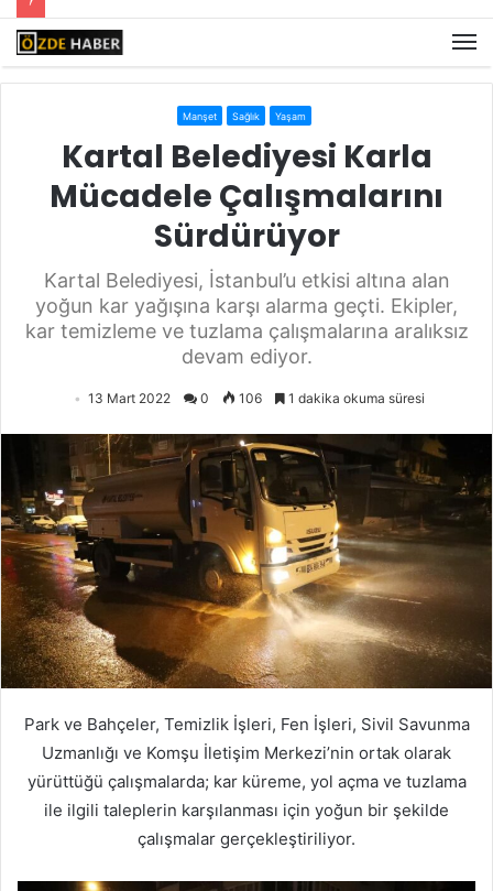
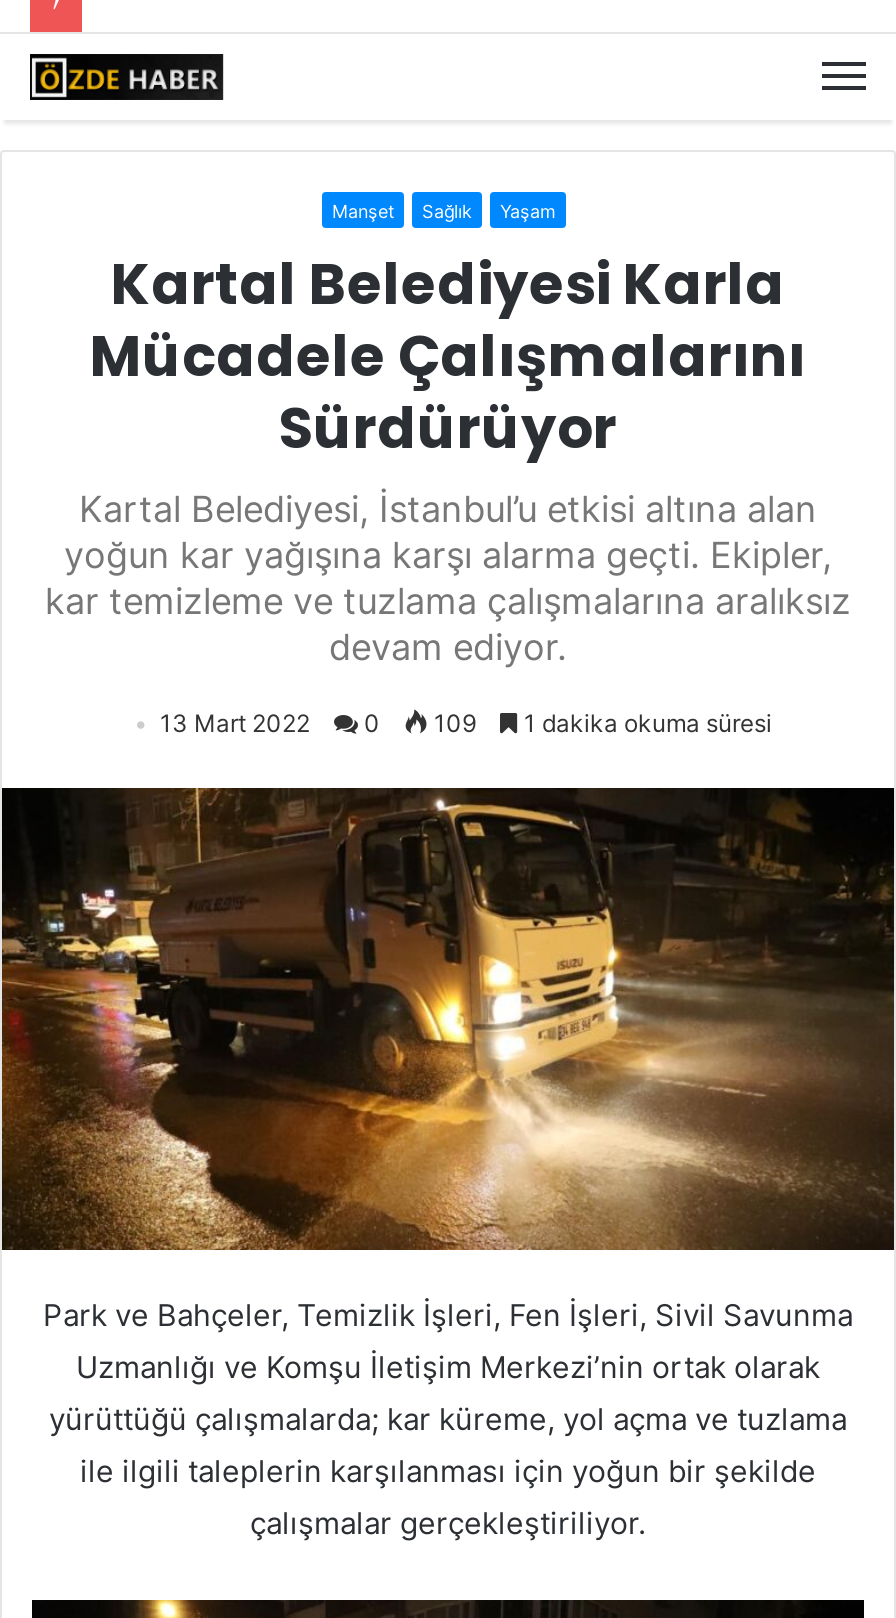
[88,390,425,406] 13 Mart 2022 0 106 1 dakika okuma süresi -> [160,708,772,738] 13 Mart 2022 0 109 1 dakika okuma süresi

